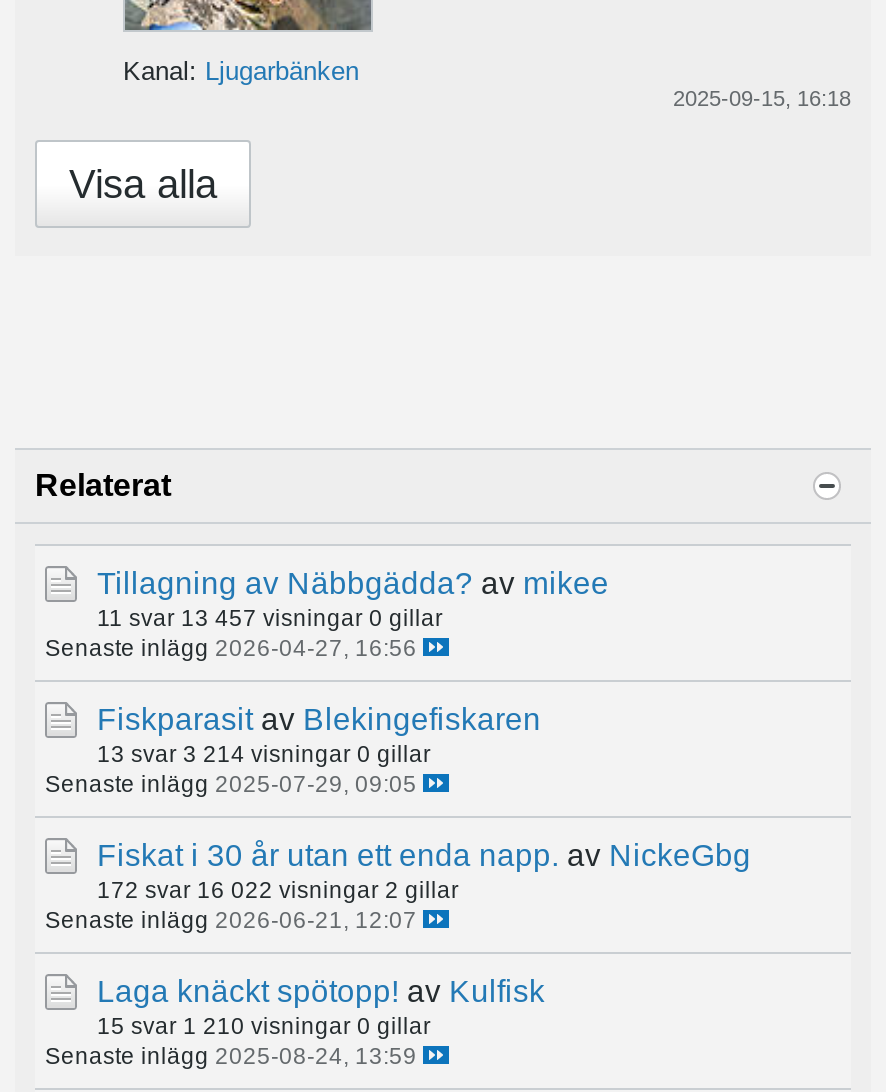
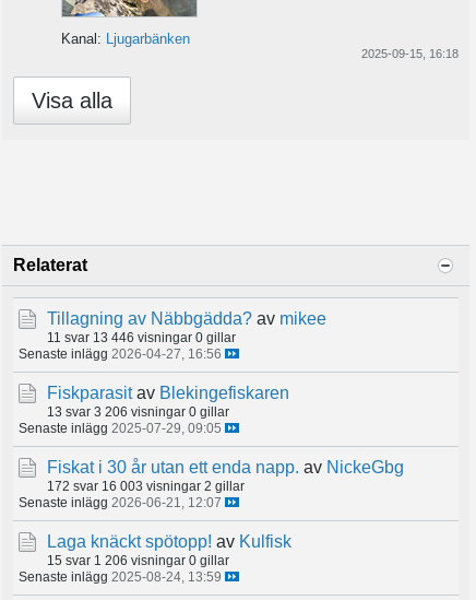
[97,603,443,629] 11 svar 13 457 visningar 0 gillar -> [47,330,236,344] 11 svar 13 446 visningar 0 gillar
[97,739,431,765] 13 svar 3 214 visningar 0 gillar -> [47,404,229,418] 13 svar 3 206 visningar 0 gillar
[97,875,459,901] 172 svar 16 022 visningar 2 gillar -> [47,478,245,492] 172 svar 16 003 visningar 2 gillar
[97,1011,431,1037] 15 svar 1 210 visningar 0 gillar -> [47,552,229,567] 15 svar 1 206 visningar 0 gillar

